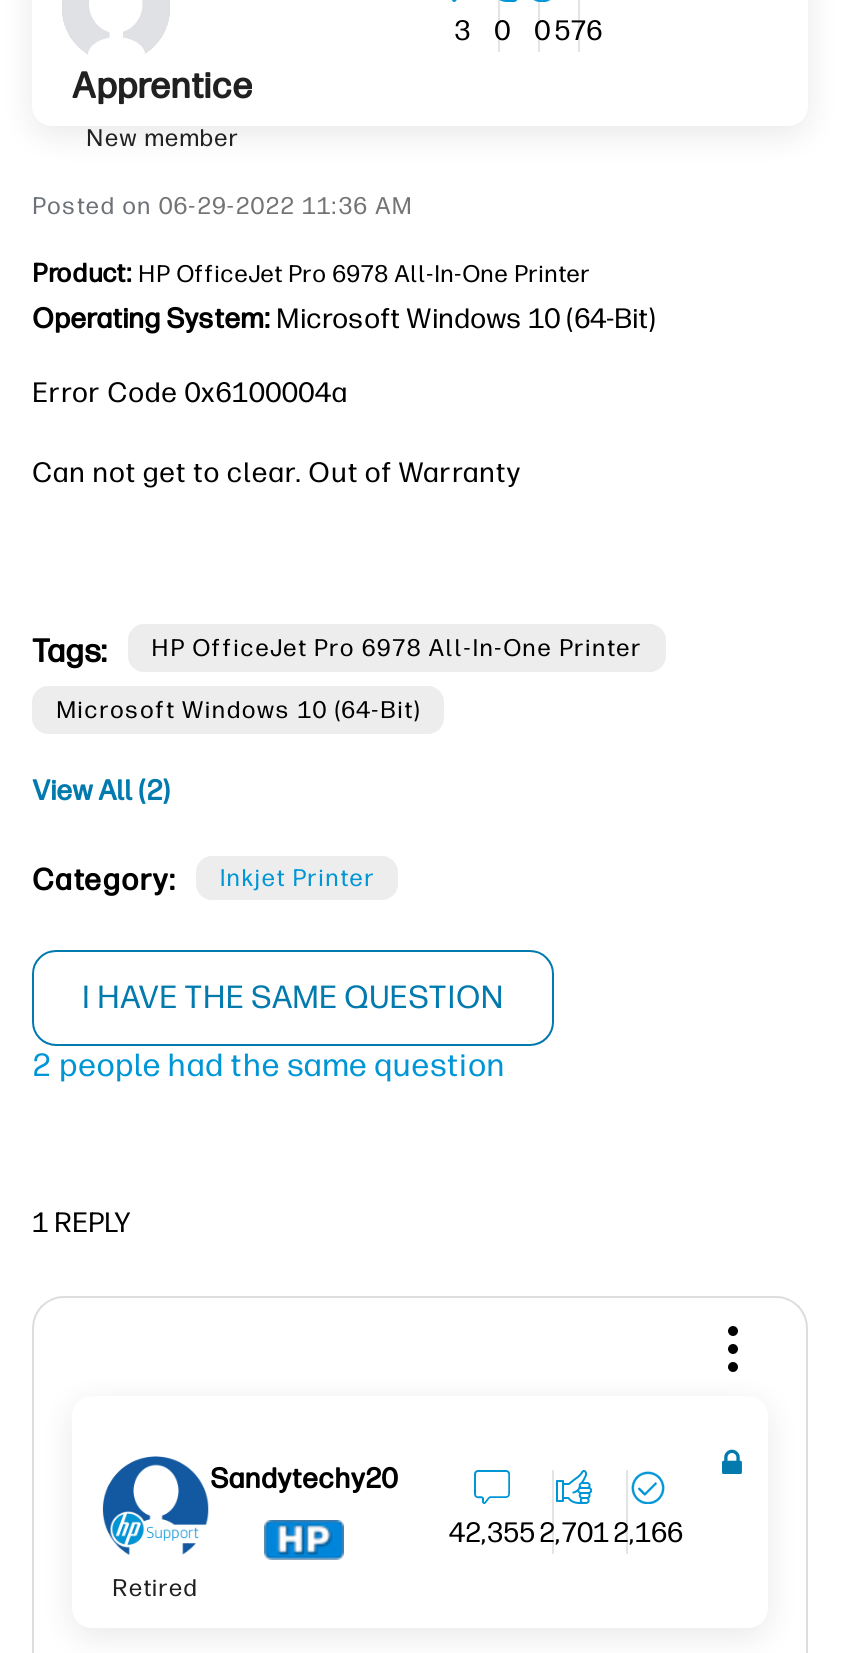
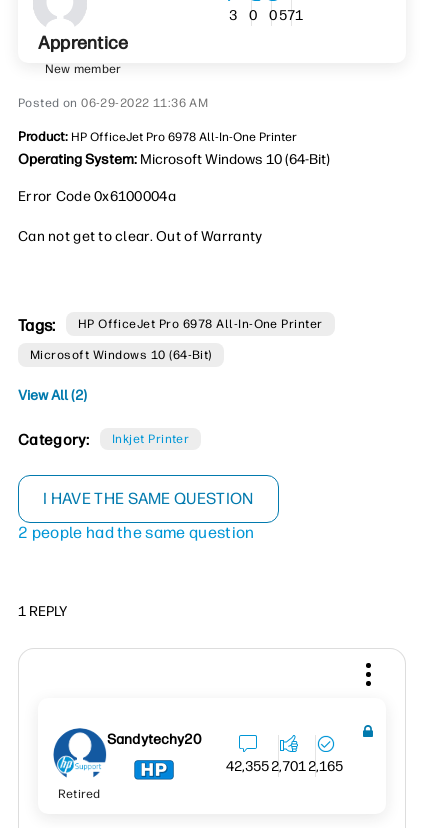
[454,13,602,48] 3 0 0 576 -> [229,6,303,24] 3 0 0 571
[449,1516,683,1550] 42,355 2,701 2,166 -> [226,758,343,775] 42,355 2,701 2,165

